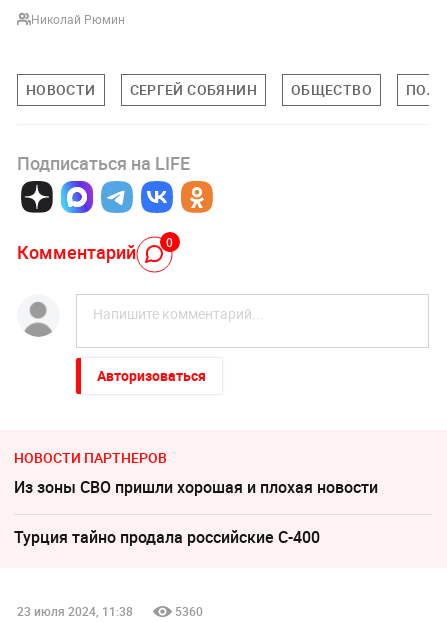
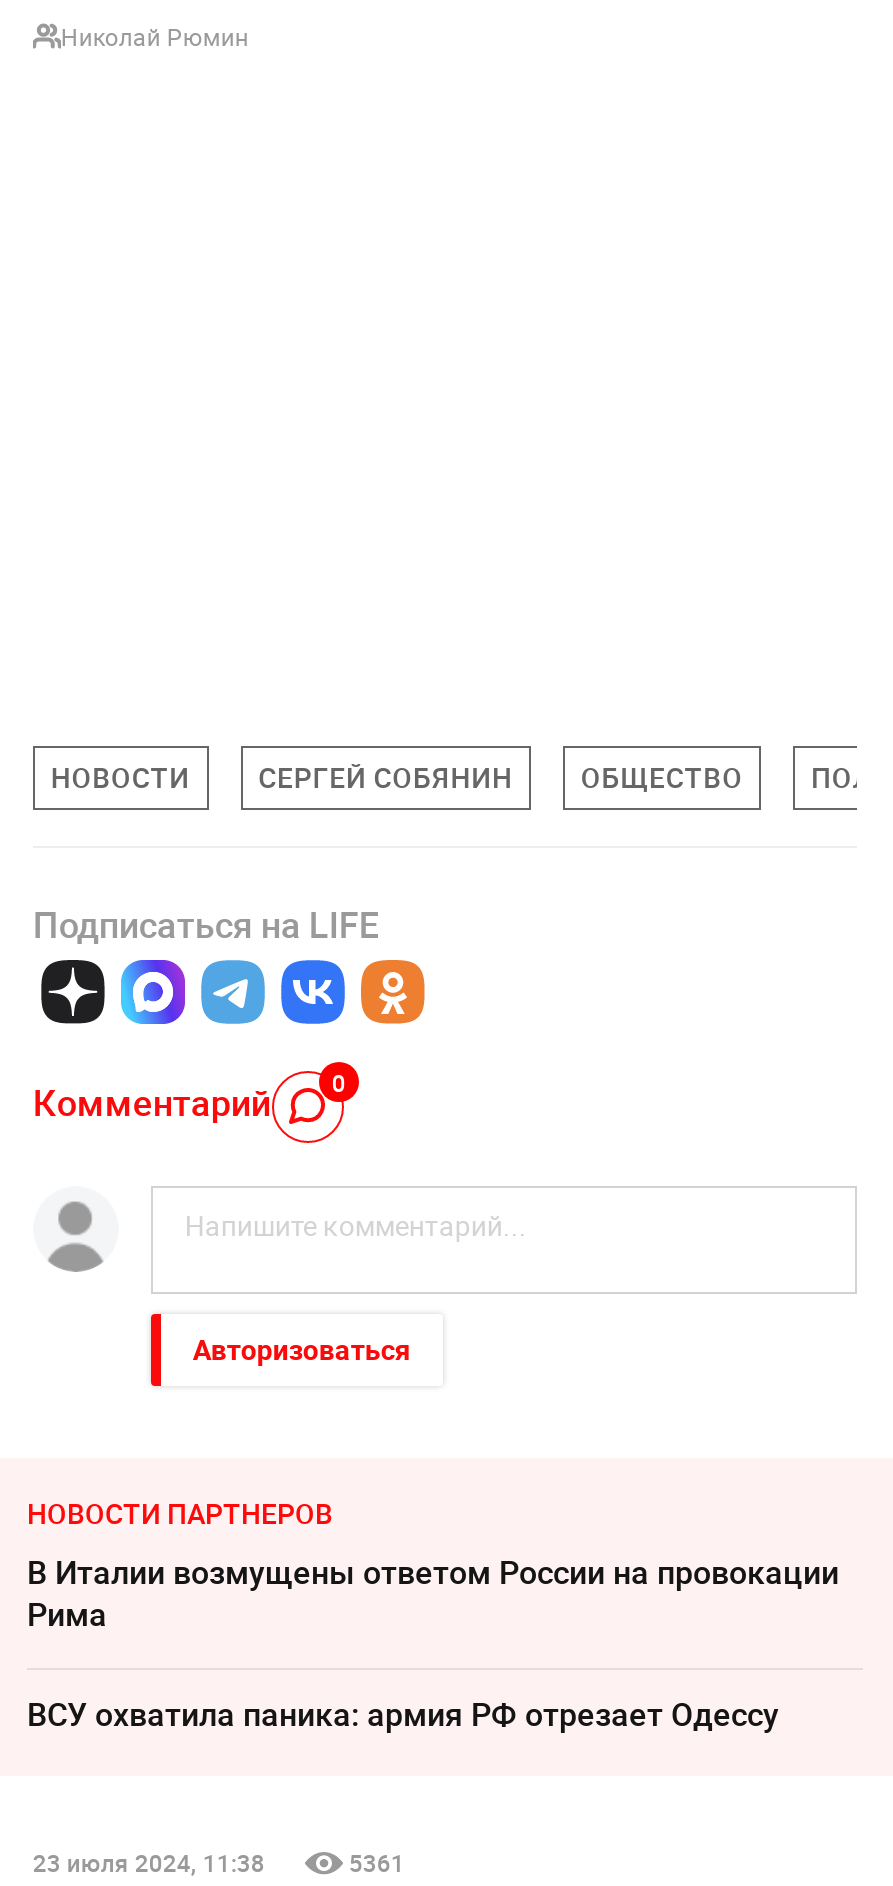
[14,476,378,498] Из зоны СВО пришли хорошая и плохая новости -> [27,1550,839,1636] В Италии возмущены ответом России на провокации | Рима
[14,526,320,548] Турция тайно продала российские С-400 -> [27,1692,779,1736] ВСУ охватила паника: армия РФ отрезает Одессу
[175,603,203,619] 5360 -> [349,1845,405,1877] 5361

